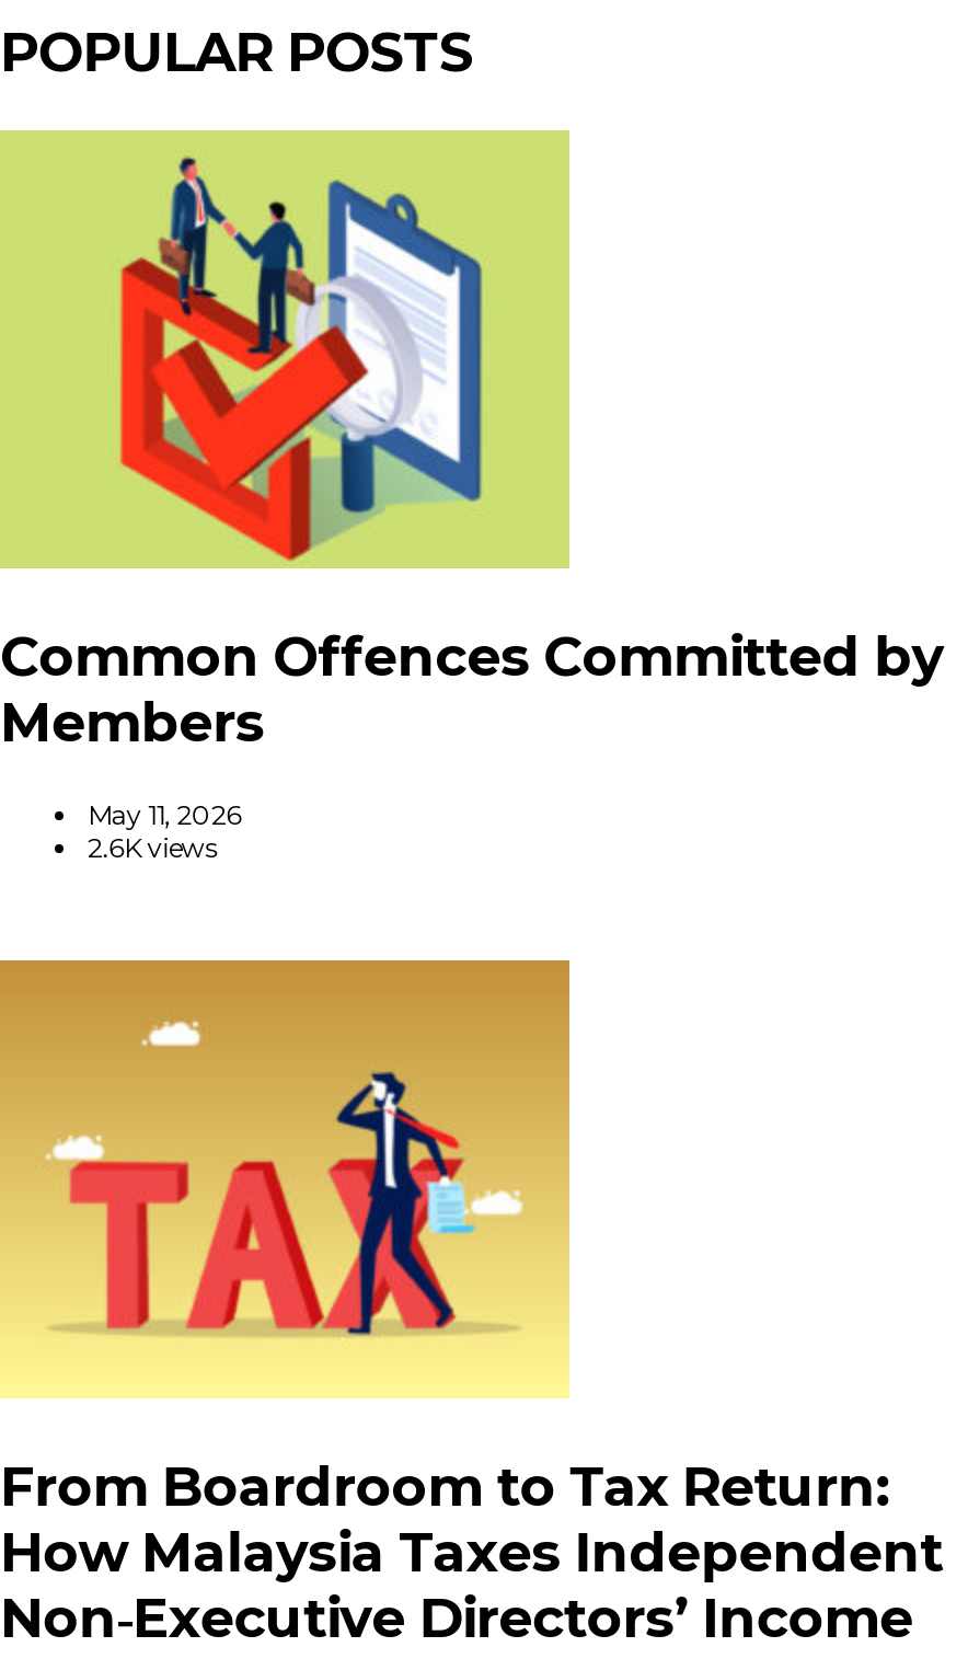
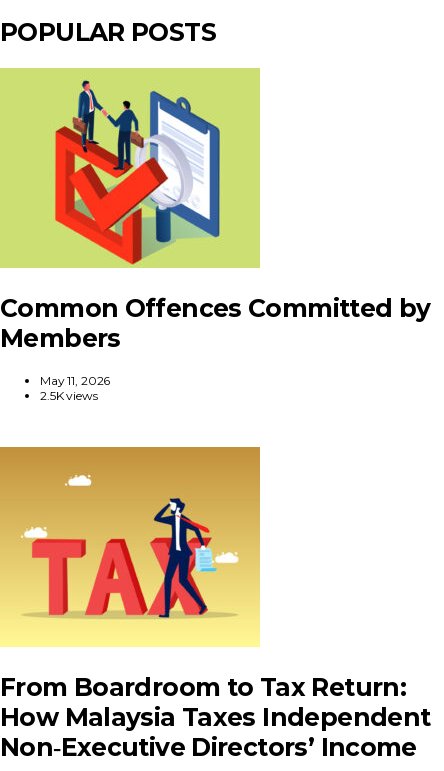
[88,831,216,864] 2.6K views -> [40,388,97,403] 2.5K views

